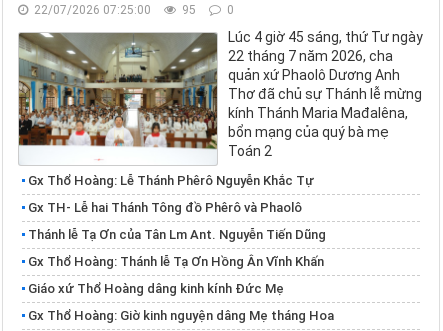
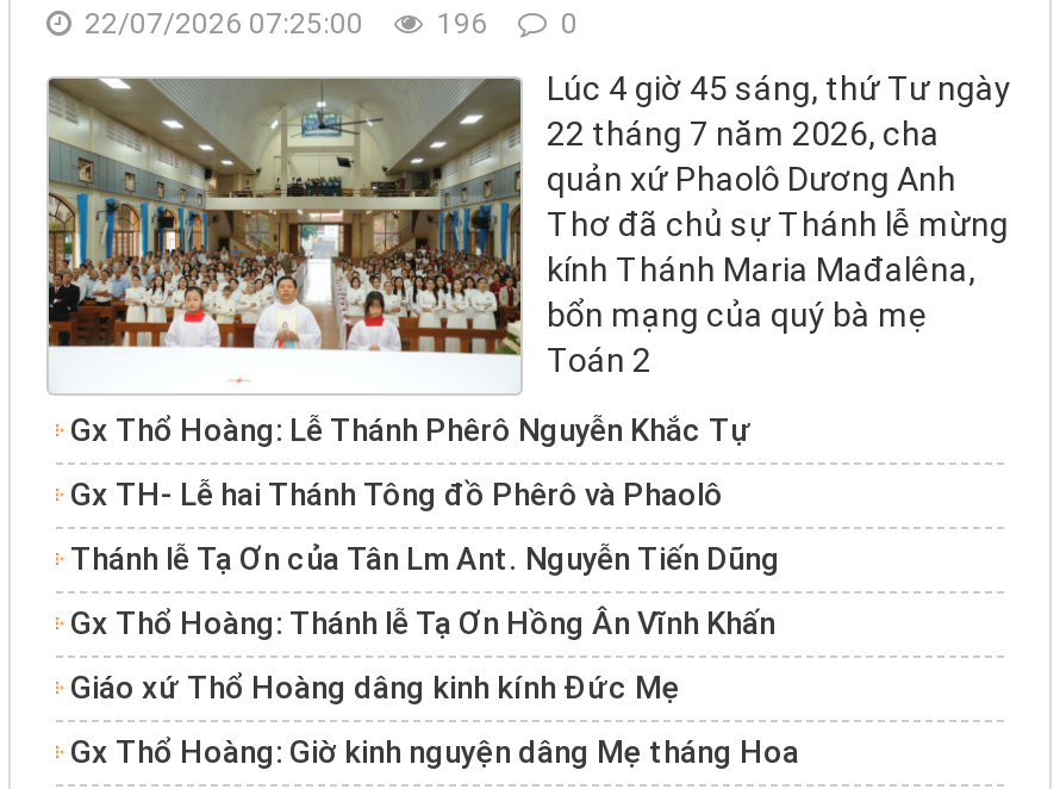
[31,3,234,17] 22/07/2026 07:25:00 95 0 -> [77,7,578,41] 22/07/2026 07:25:00 196 0

